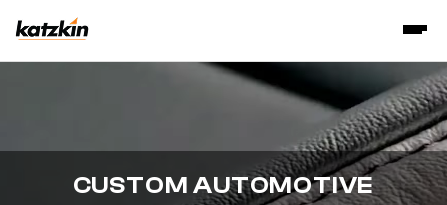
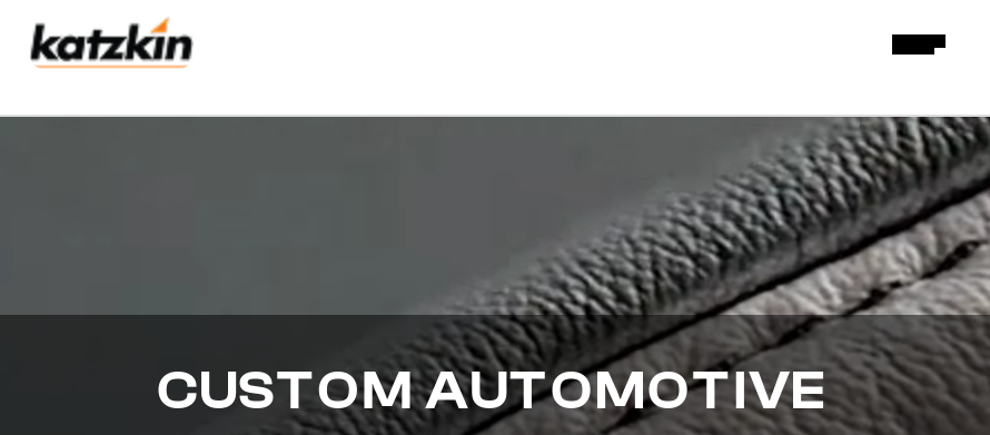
[209,62,444,176] [image] -> [463,117,983,375] [image]

